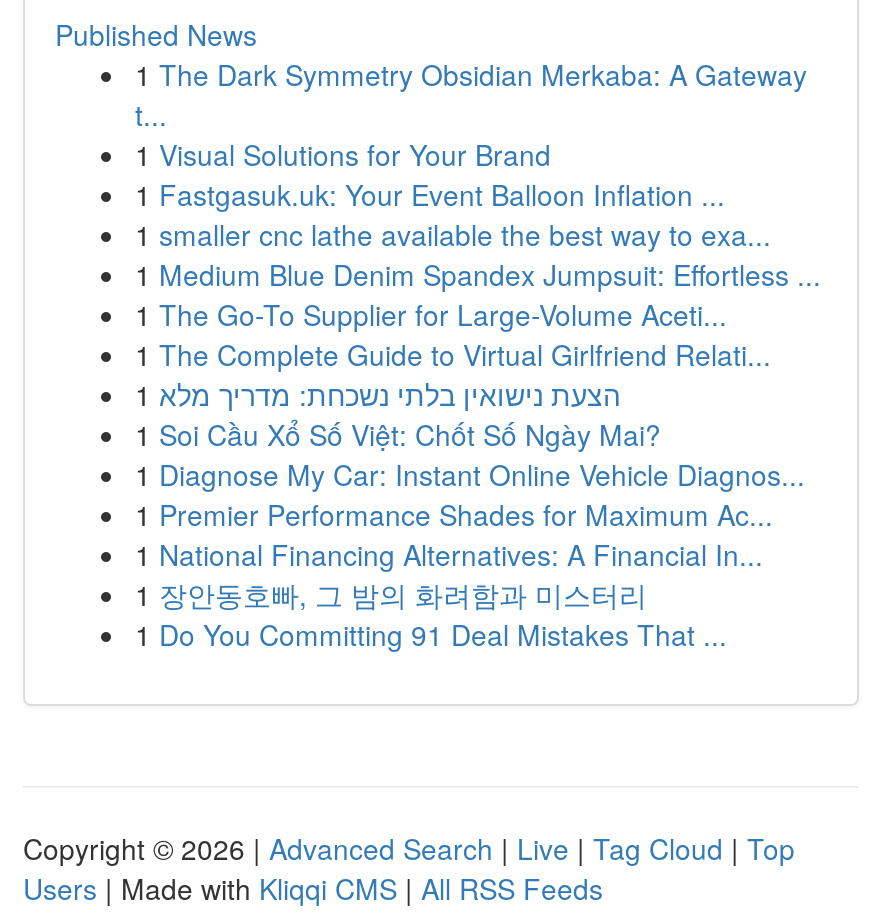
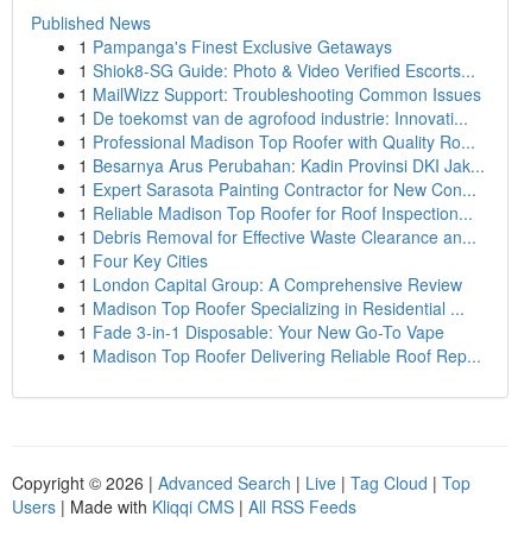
[135,54,821,654] 1 The Dark Symmetry Obsidian Merkaba: A Gateway | t... | 1 Visual Solutions for Your Brand | 1 Fastgasuk.uk: Your Event Balloon Inflation ... | 1 smaller cnc lathe available the best way to exa... | 1 Medium Blue Denim Spandex Jumpsuit: Effortless ... | 1 The Go-To Supplier for Large-Volume Aceti... | 1 The Complete Guide to Virtual Girlfriend Relati... | 1 הצעת נישואין בלתי נשכחת: מדריך מלא | 1 Soi Cầu Xổ Số Việt: Chốt Số Ngày Mai? | 1 Diagnose My Car: Instant Online Vehicle Diagnos... | 1 Premier Performance Shades for Maximum Ac... | 1 National Financing Alternatives: A Financial In... | 1 장안동호빠, 그 밤의 화려함과 미스터리 | 1 Do You Committing 91 Deal Mistakes That ... -> [78,34,485,367] 1 Pampanga's Finest Exclusive Getaways | 1 Shiok8-SG Guide: Photo & Video Verified Escorts... | 1 MailWizz Support: Troubleshooting Common Issues | 1 De toekomst van de agrofood industrie: Innovati... | 1 Professional Madison Top Roofer with Quality Ro... | 1 Besarnya Arus Perubahan: Kadin Provinsi DKI Jak... | 1 Expert Sarasota Painting Contractor for New Con... | 1 Reliable Madison Top Roofer for Roof Inspection... | 1 Debris Removal for Effective Waste Clearance an... | 1 Four Key Cities | 1 London Capital Group: A Comprehensive Review | 1 Madison Top Roofer Specializing in Residential ... | 1 Fade 3-in-1 Disposable: Your New Go-To Vape | 1 Madison Top Roofer Delivering Reliable Roof Rep...

